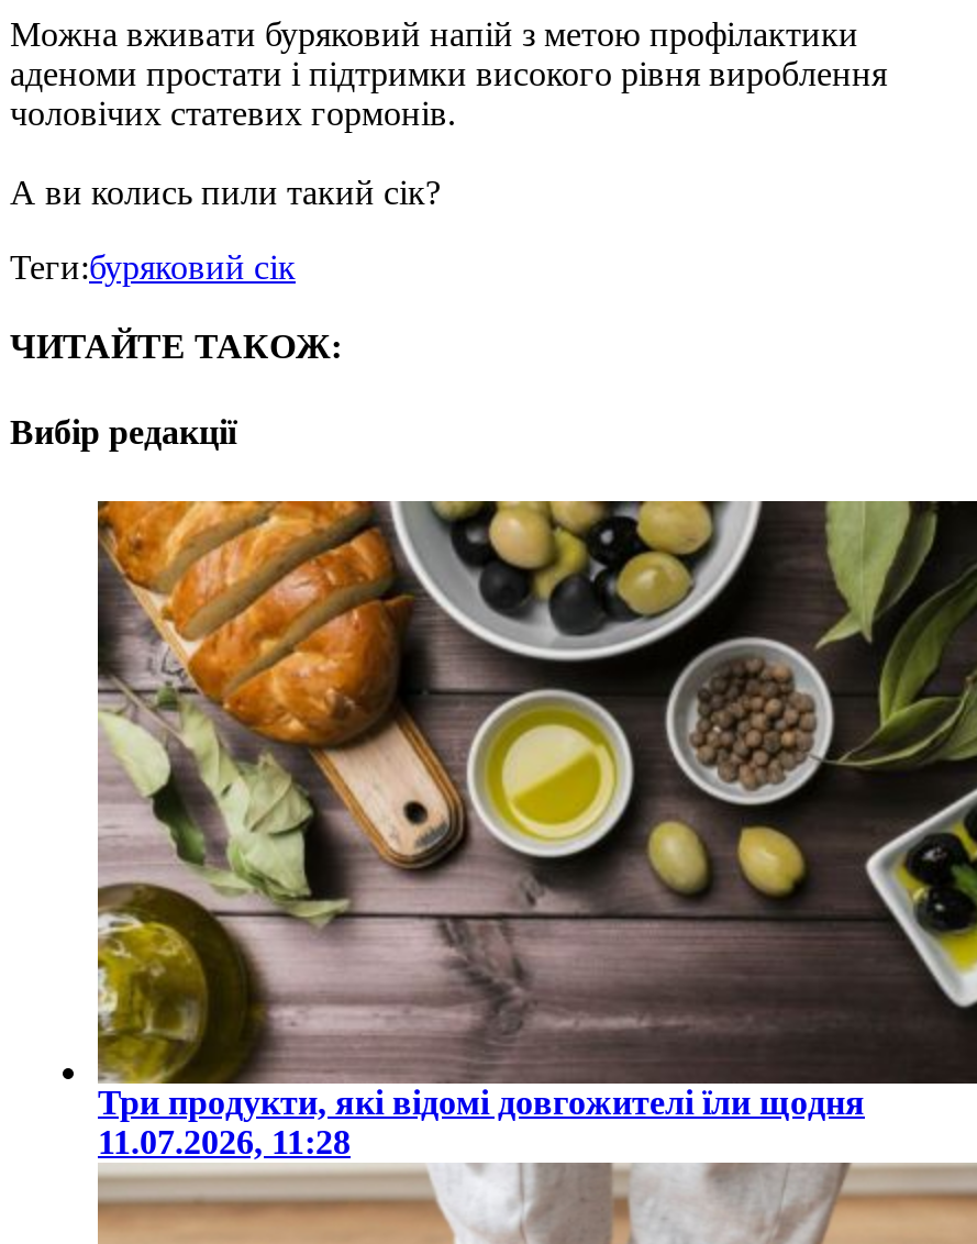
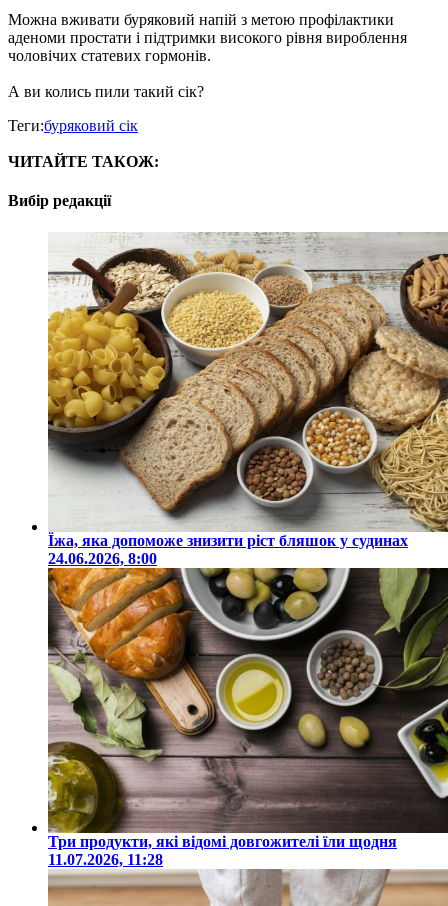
none -> [47,232,445,567] [image] | Їжа, яка допоможе знизити ріст бляшок у судинах | 24.06.2026, 8:00

